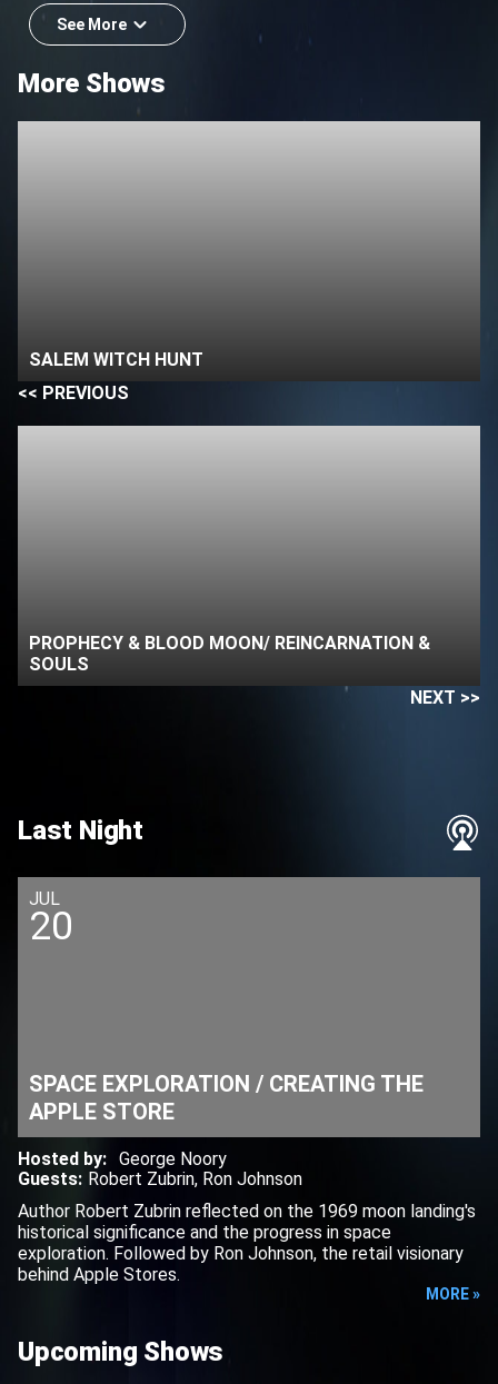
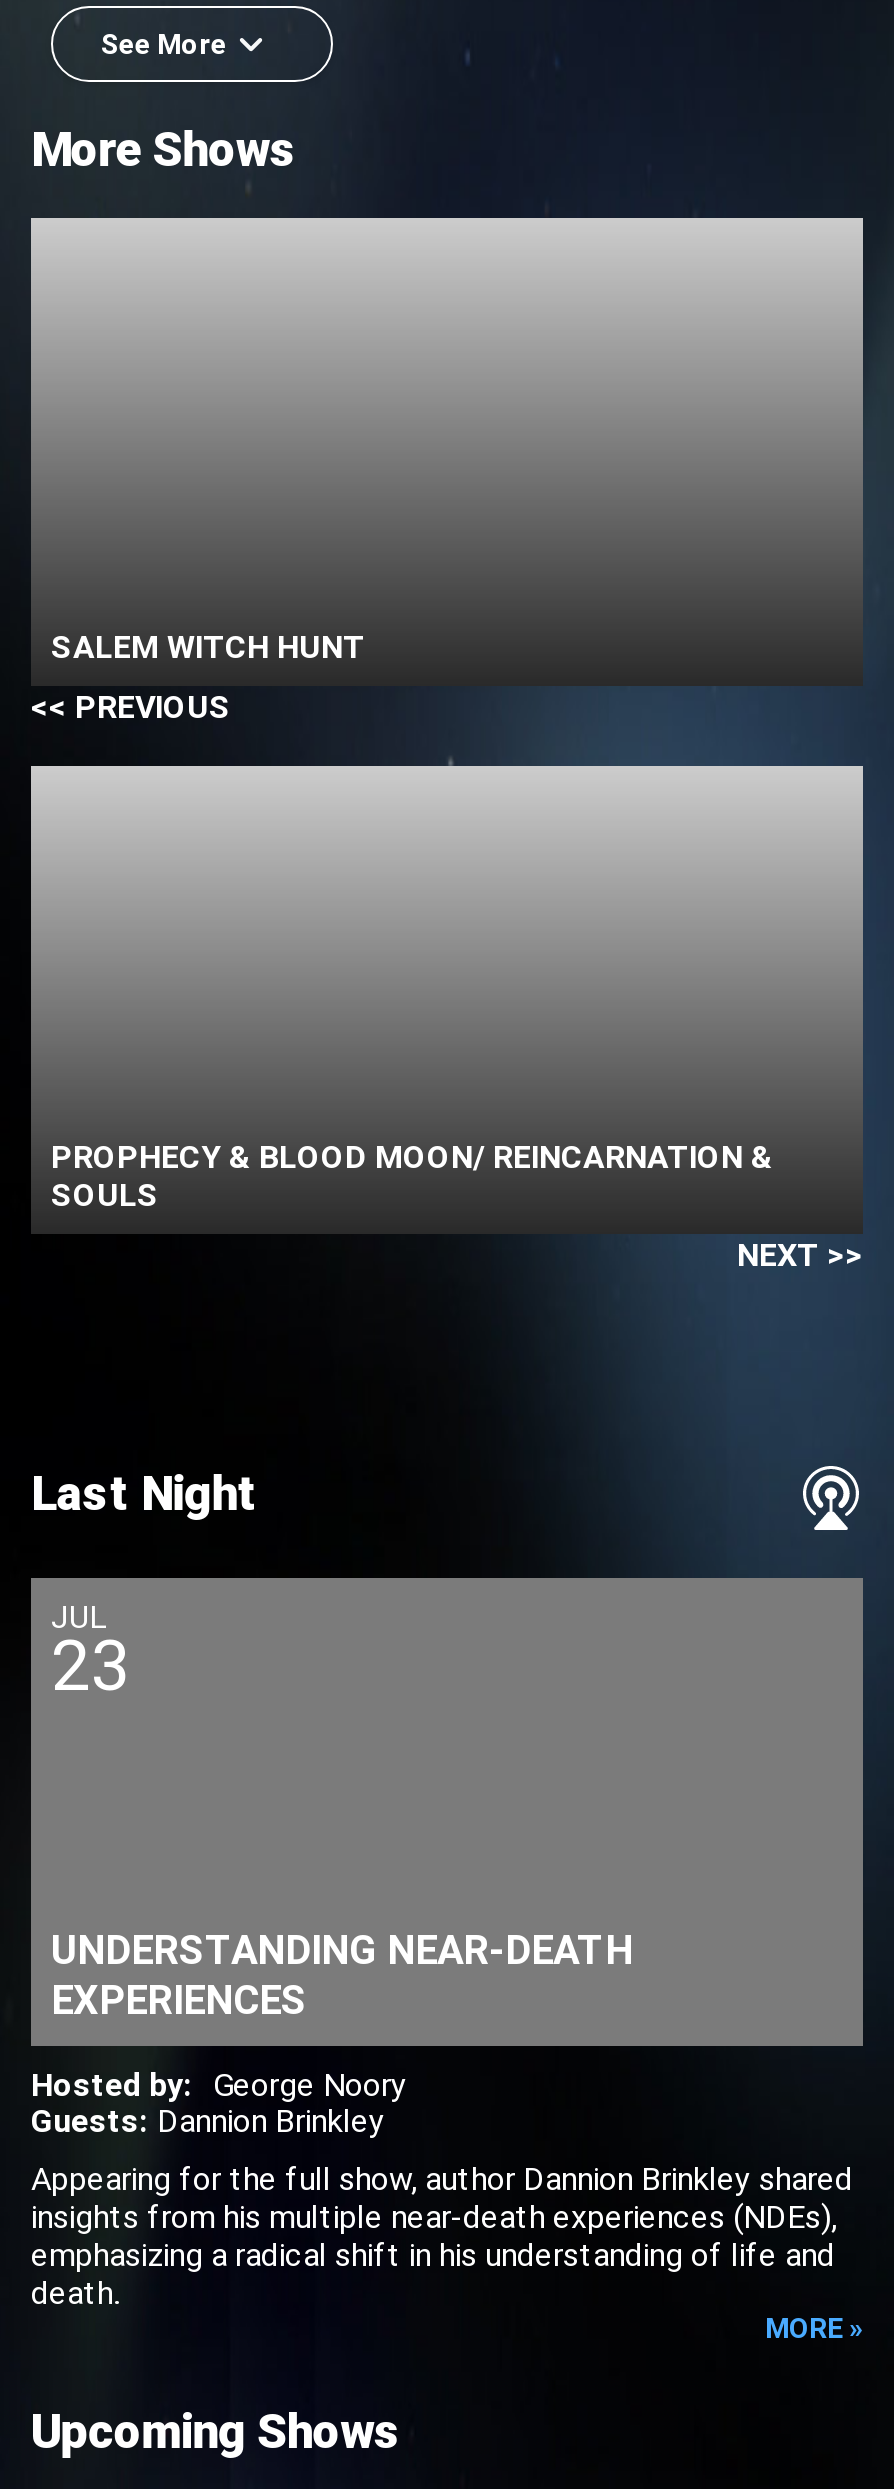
[29,903,73,949] 20 -> [51,1625,131,1707] 23
[29,1070,424,1125] SPACE EXPLORATION / CREATING THE | APPLE STORE -> [51,1925,633,2023] UNDERSTANDING NEAR-DEATH | EXPERIENCES
[18,1168,302,1189] Guests: Robert Zubrin, Ron Johnson -> [31,2101,385,2139] Guests: Dannion Brinkley
[18,1200,476,1285] Author Robert Zubrin reflected on the 1969 moon landing's | historical significance and the progress in space | exploration. Followed by Ron Johnson, the retail visionary | behind Apple Stores. -> [31,2159,853,2311] Appearing for the full show, author Dannion Brinkley shared | insights from his multiple near-death experiences (NDEs), | emphasizing a radical shift in his understanding of life and | death.

